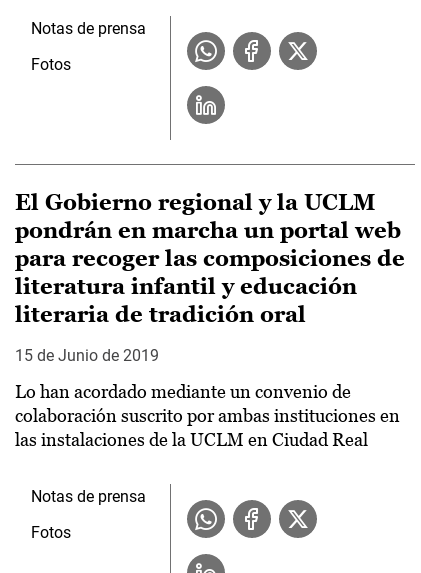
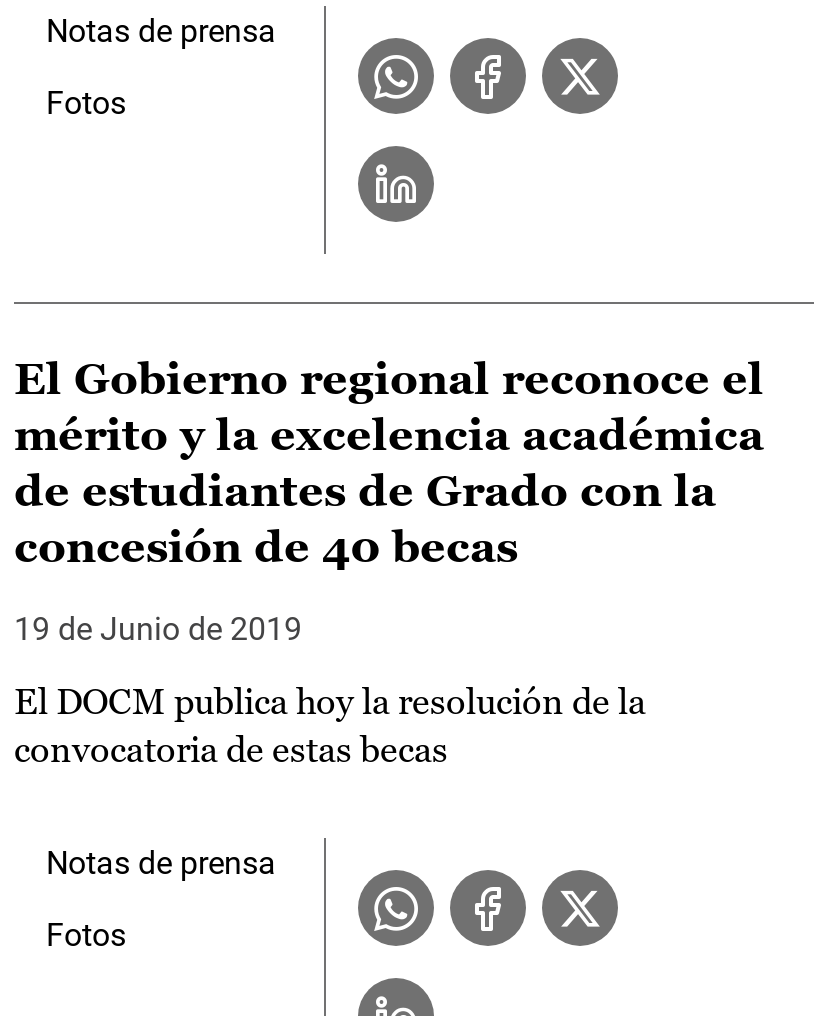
[15,190,405,327] El Gobierno regional y la UCLM | pondrán en marcha un portal web | para recoger las composiciones de | literatura infantil y educación | literaria de tradición oral -> [14,354,764,572] El Gobierno regional reconoce el | mérito y la excelencia académica | de estudiantes de Grado con la | concesión de 40 becas
[15,346,159,365] 15 de Junio de 2019 -> [14,610,302,648] 19 de Junio de 2019
[15,381,400,450] Lo han acordado mediante un convenio de | colaboración suscrito por ambas instituciones en | las instalaciones de la UCLM en Ciudad Real -> [14,680,646,770] El DOCM publica hoy la resolución de la | convocatoria de estas becas

